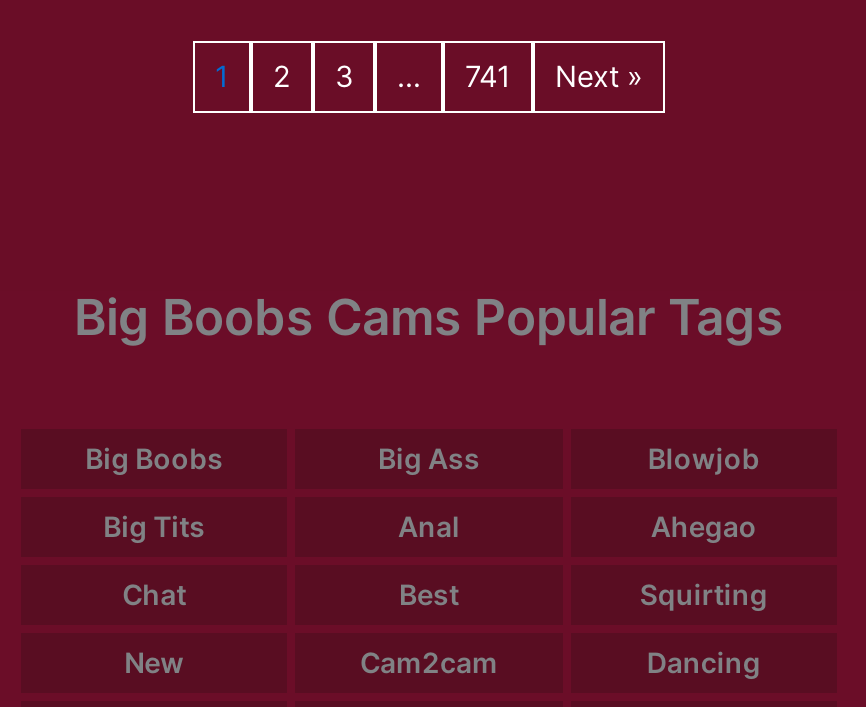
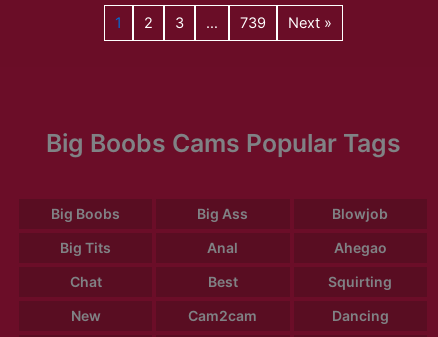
[465,59,511,95] 741 -> [239,14,265,32] 739

